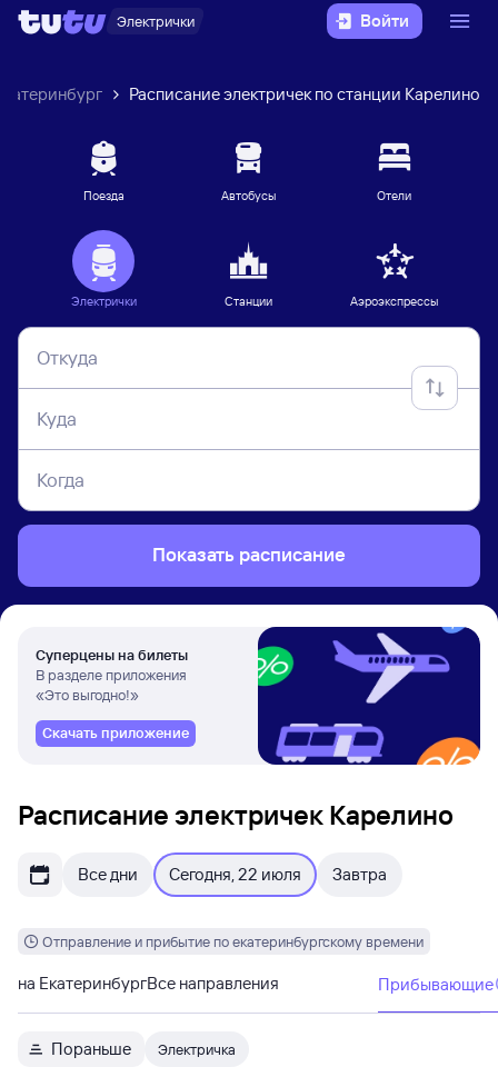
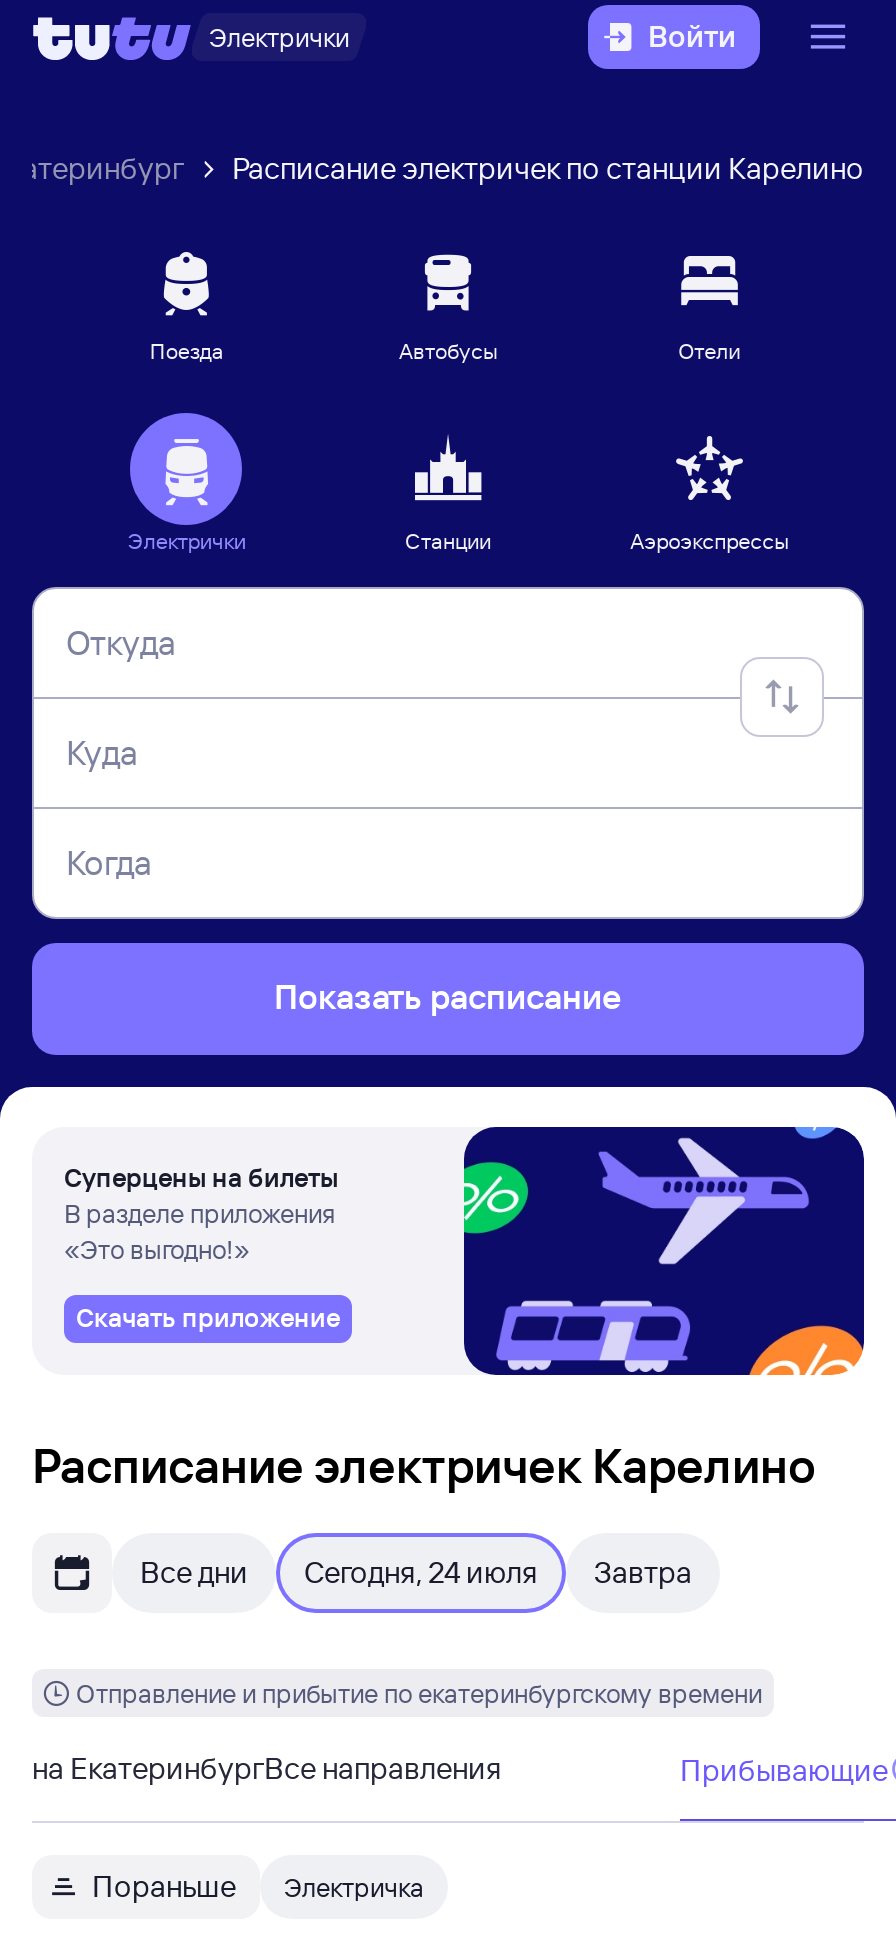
[78,864,387,885] Все дни Сегодня, 22 июля Завтра -> [140,1553,692,1591] Все дни Сегодня, 24 июля Завтра

